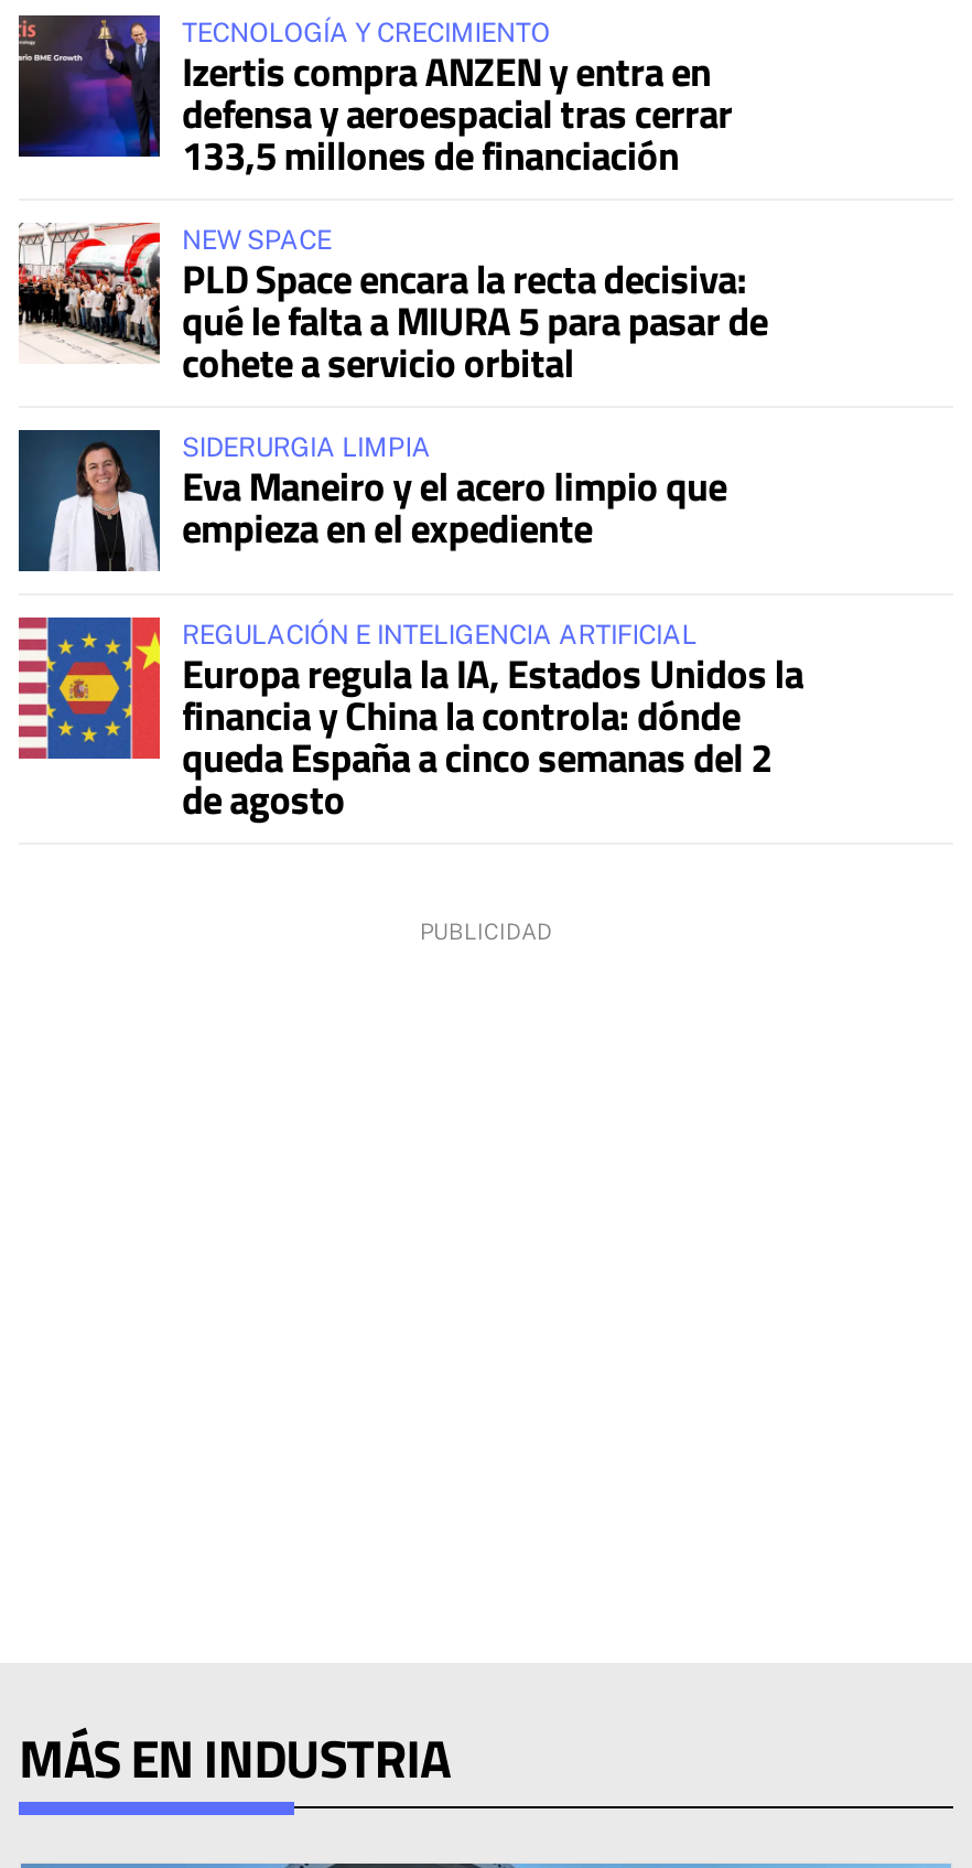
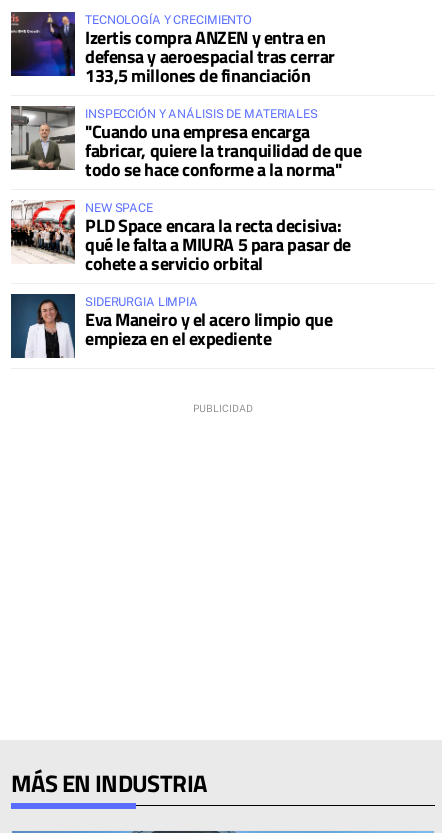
none -> [11,106,361,183] [image] | INSPECCIÓN Y ANÁLISIS DE MATERIALES | "Cuando una empresa encarga | fabricar, quiere la tranquilidad de que | todo se hace conforme a la norma"
moved [14,221,768,557] -> [9,199,351,352]: [image] | NEW SPACE | PLD Space encara la recta decisiva: | qué le falta a MIURA 5 para pasar de | cohete a servicio orbital | SIDERURGIA LIMPIA | Eva Maneiro y el acero limpio que | empieza en el expediente
[17,615,803,829] [image] | REGULACIÓN E INTELIGENCIA ARTIFICIAL | Europa regula la IA, Estados Unidos la | financia y China la controla: dónde | queda España a cinco semanas del 2 | de agosto -> none

